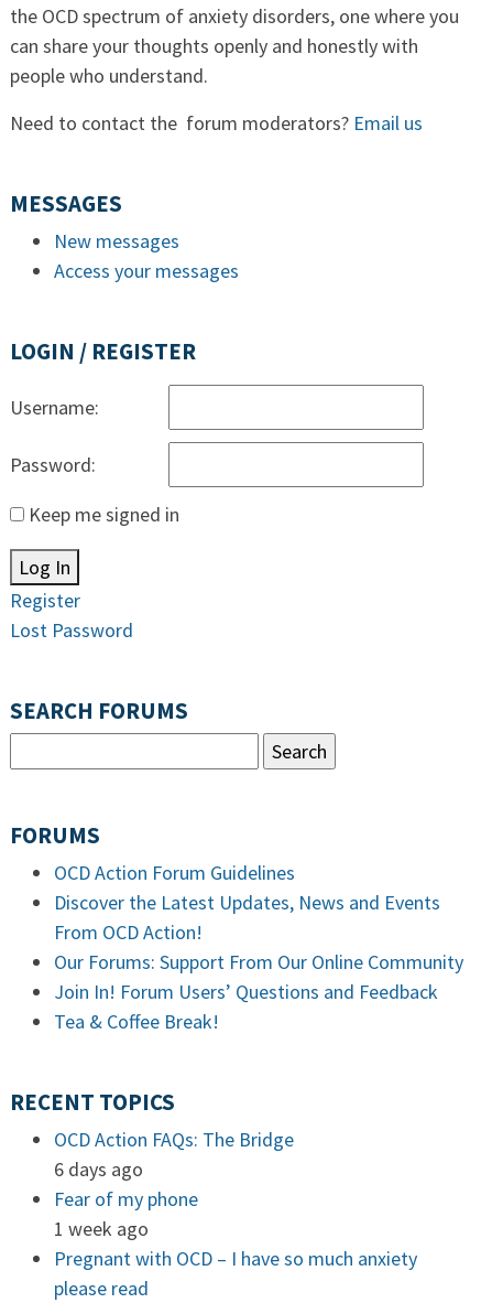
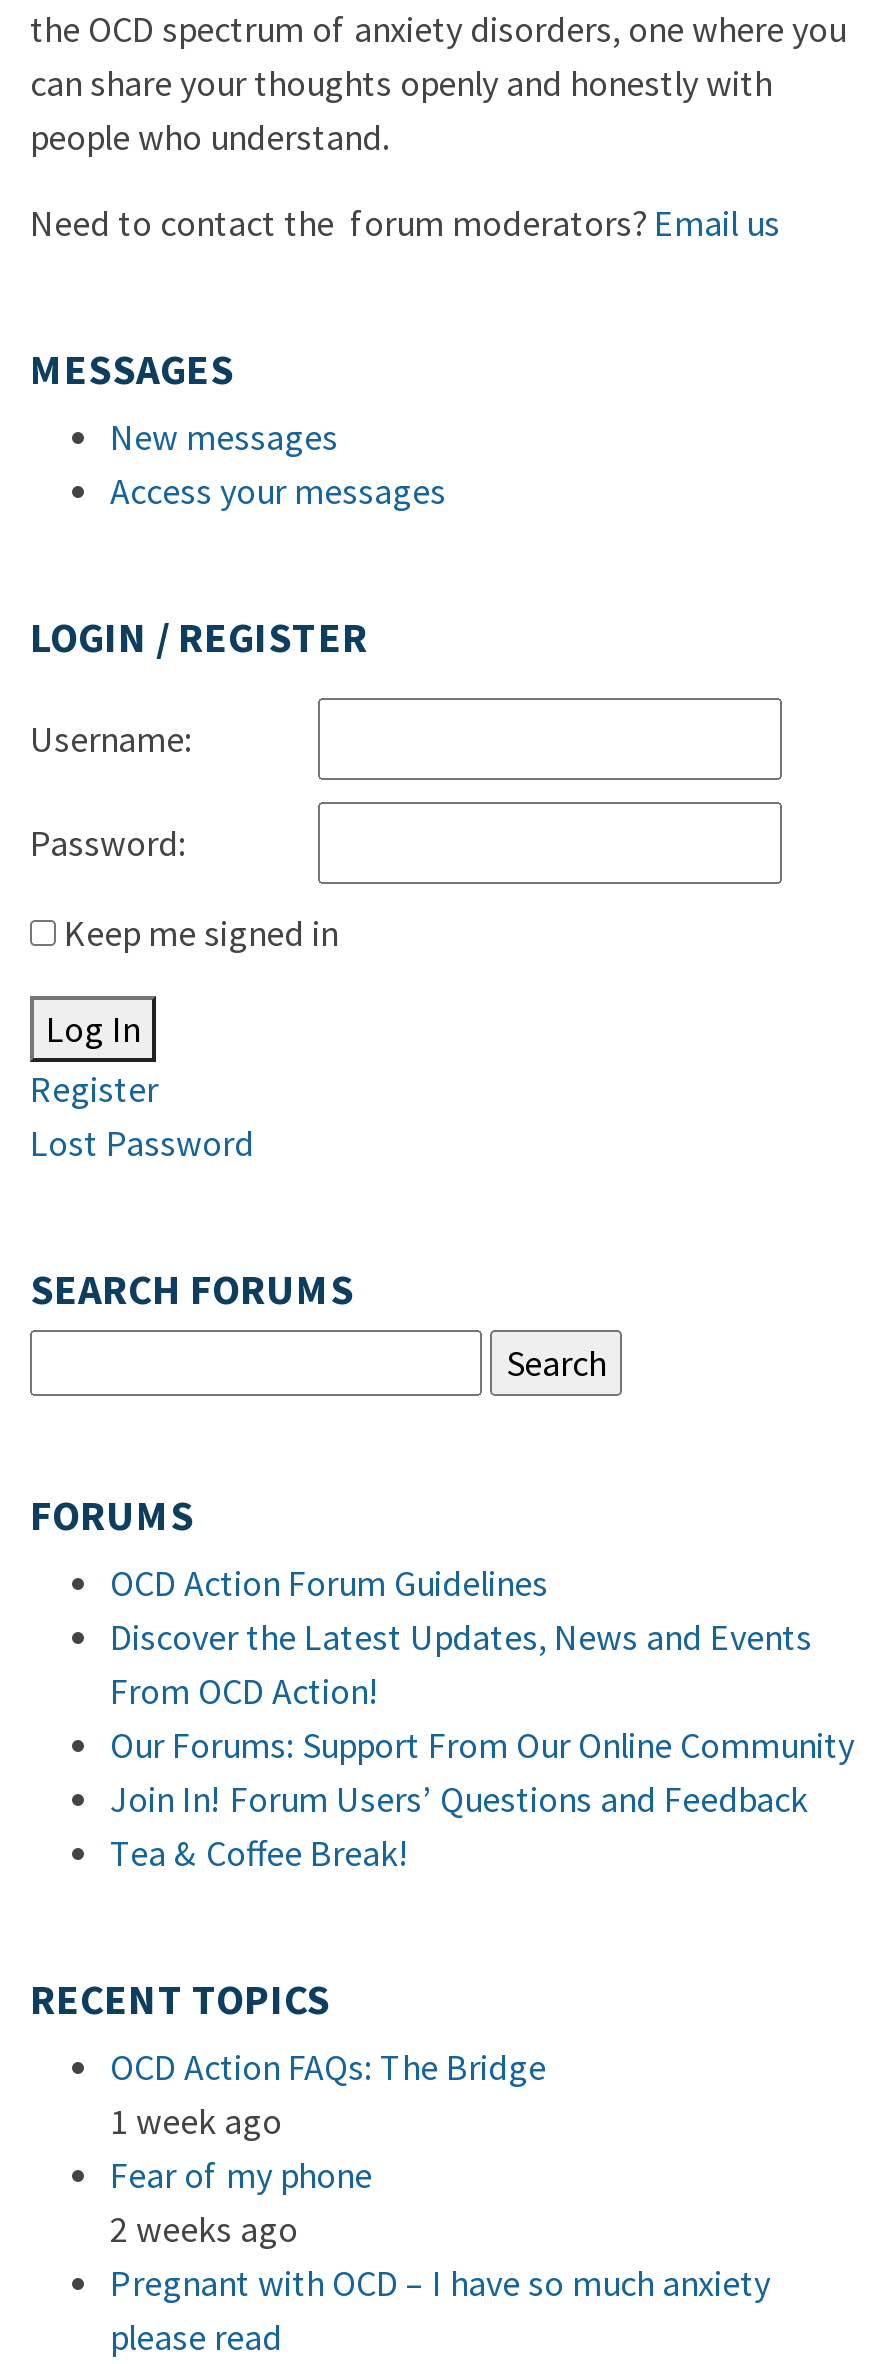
[54,1156,143,1182] 6 days ago -> [110,2098,282,2144] 1 week ago
[54,1216,149,1241] 1 week ago -> [110,2206,298,2252] 2 weeks ago

